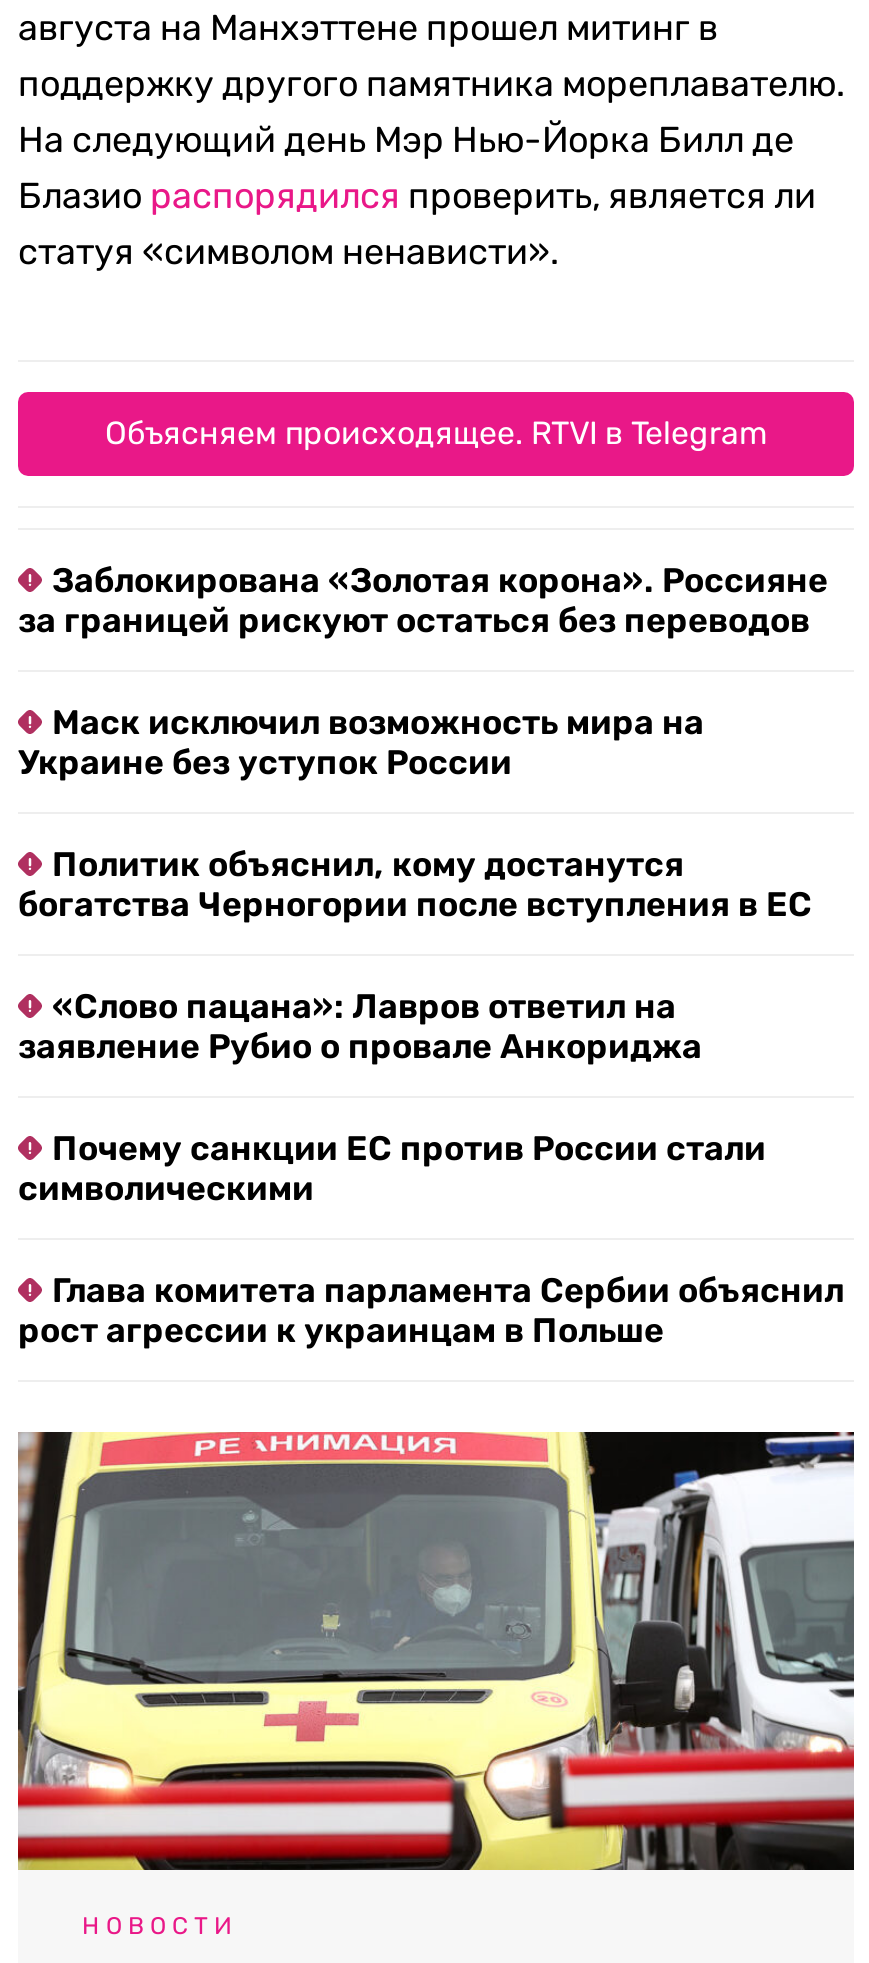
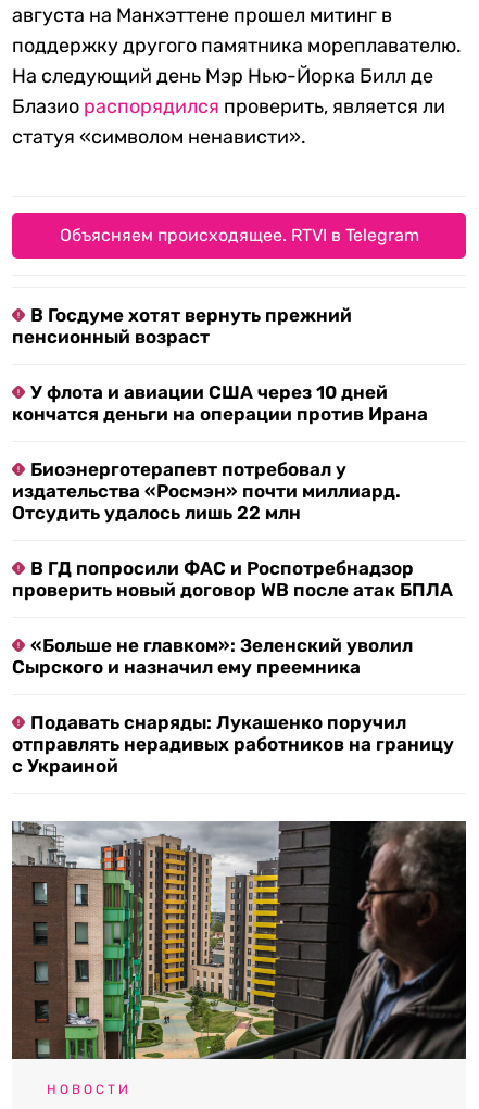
[18,560,828,640] Заблокирована «Золотая корона». Россияне | за границей рискуют остаться без переводов -> [12,304,352,348] В Госдуме хотят вернуть прежний | пенсионный возраст
[18,702,704,782] Маск исключил возможность мира на | Украине без уступок России -> [12,381,428,425] У флота и авиации США через 10 дней | кончатся деньги на операции против Ирана
[18,844,812,924] Политик объяснил, кому достанутся | богатства Черногории после вступления в ЕС -> [12,458,401,524] Биоэнерготерапевт потребовал у | издательства «Росмэн» почти миллиард. | Отсудить удалось лишь 22 млн
[18,986,702,1066] «Слово пацана»: Лавров ответил на | заявление Рубио о провале Анкориджа -> [12,557,453,601] В ГД попросили ФАС и Роспотребнадзор | проверить новый договор WB после атак БПЛА
[18,1128,766,1208] Почему санкции ЕС против России стали | символическими -> [12,634,413,678] «Больше не главком»: Зеленский уволил | Сырского и назначил ему преемника
[18,1270,844,1350] Глава комитета парламента Сербии объяснил | рост агрессии к украинцам в Польше -> [12,712,454,777] Подавать снаряды: Лукашенко поручил | отправлять нерадивых работников на границу | с Украиной
[16,1430,856,1872] [image] -> [11,820,467,1060] [image]

